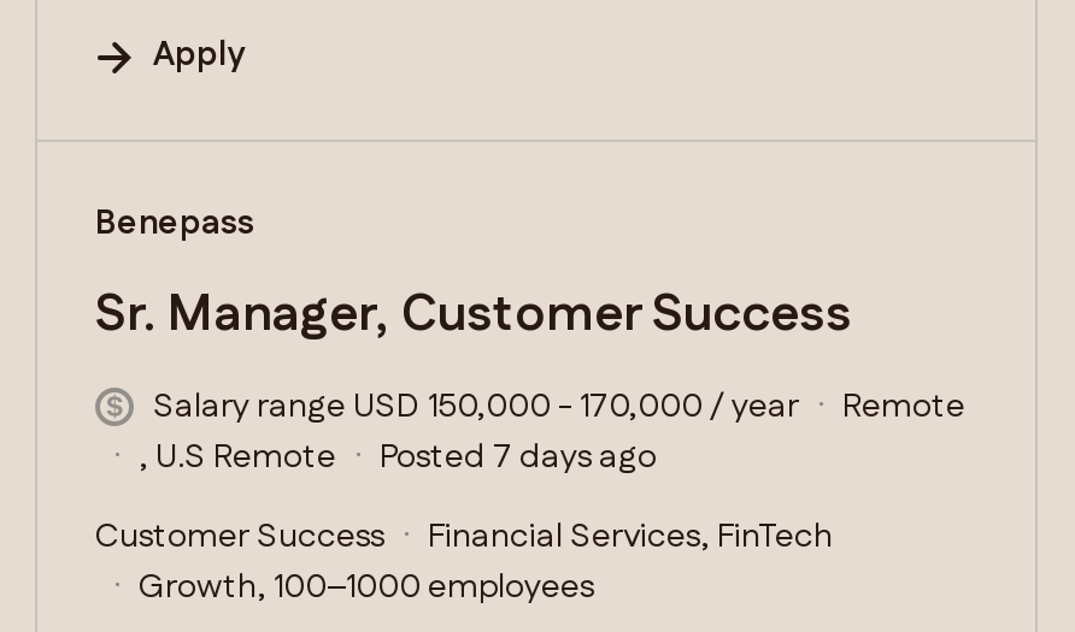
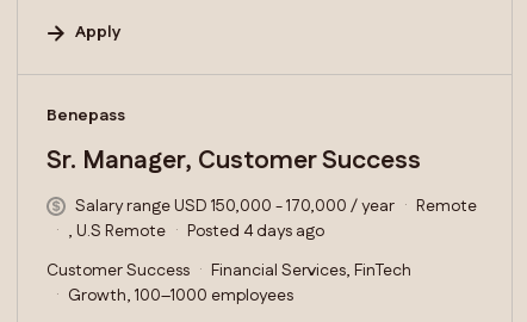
[380,433,657,482] Posted 7 days ago -> [187,219,324,243] Posted 4 days ago

